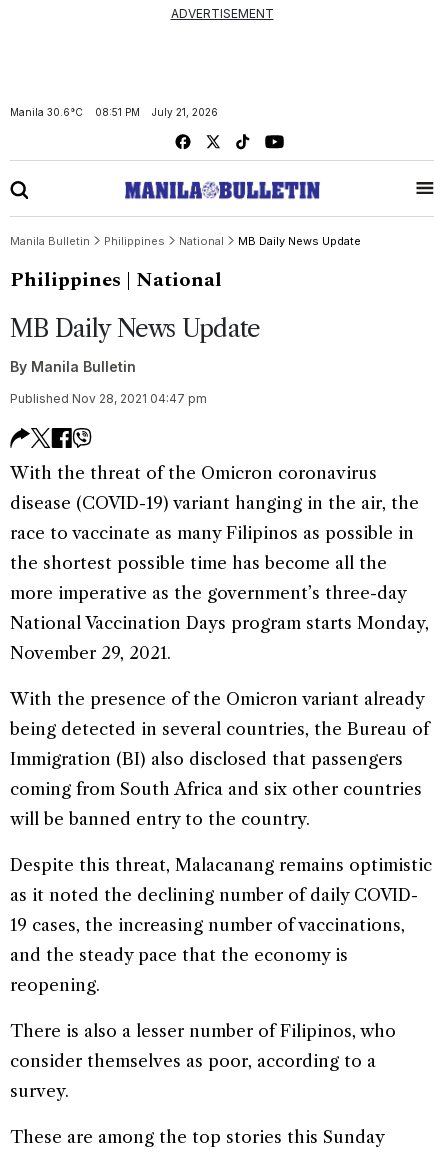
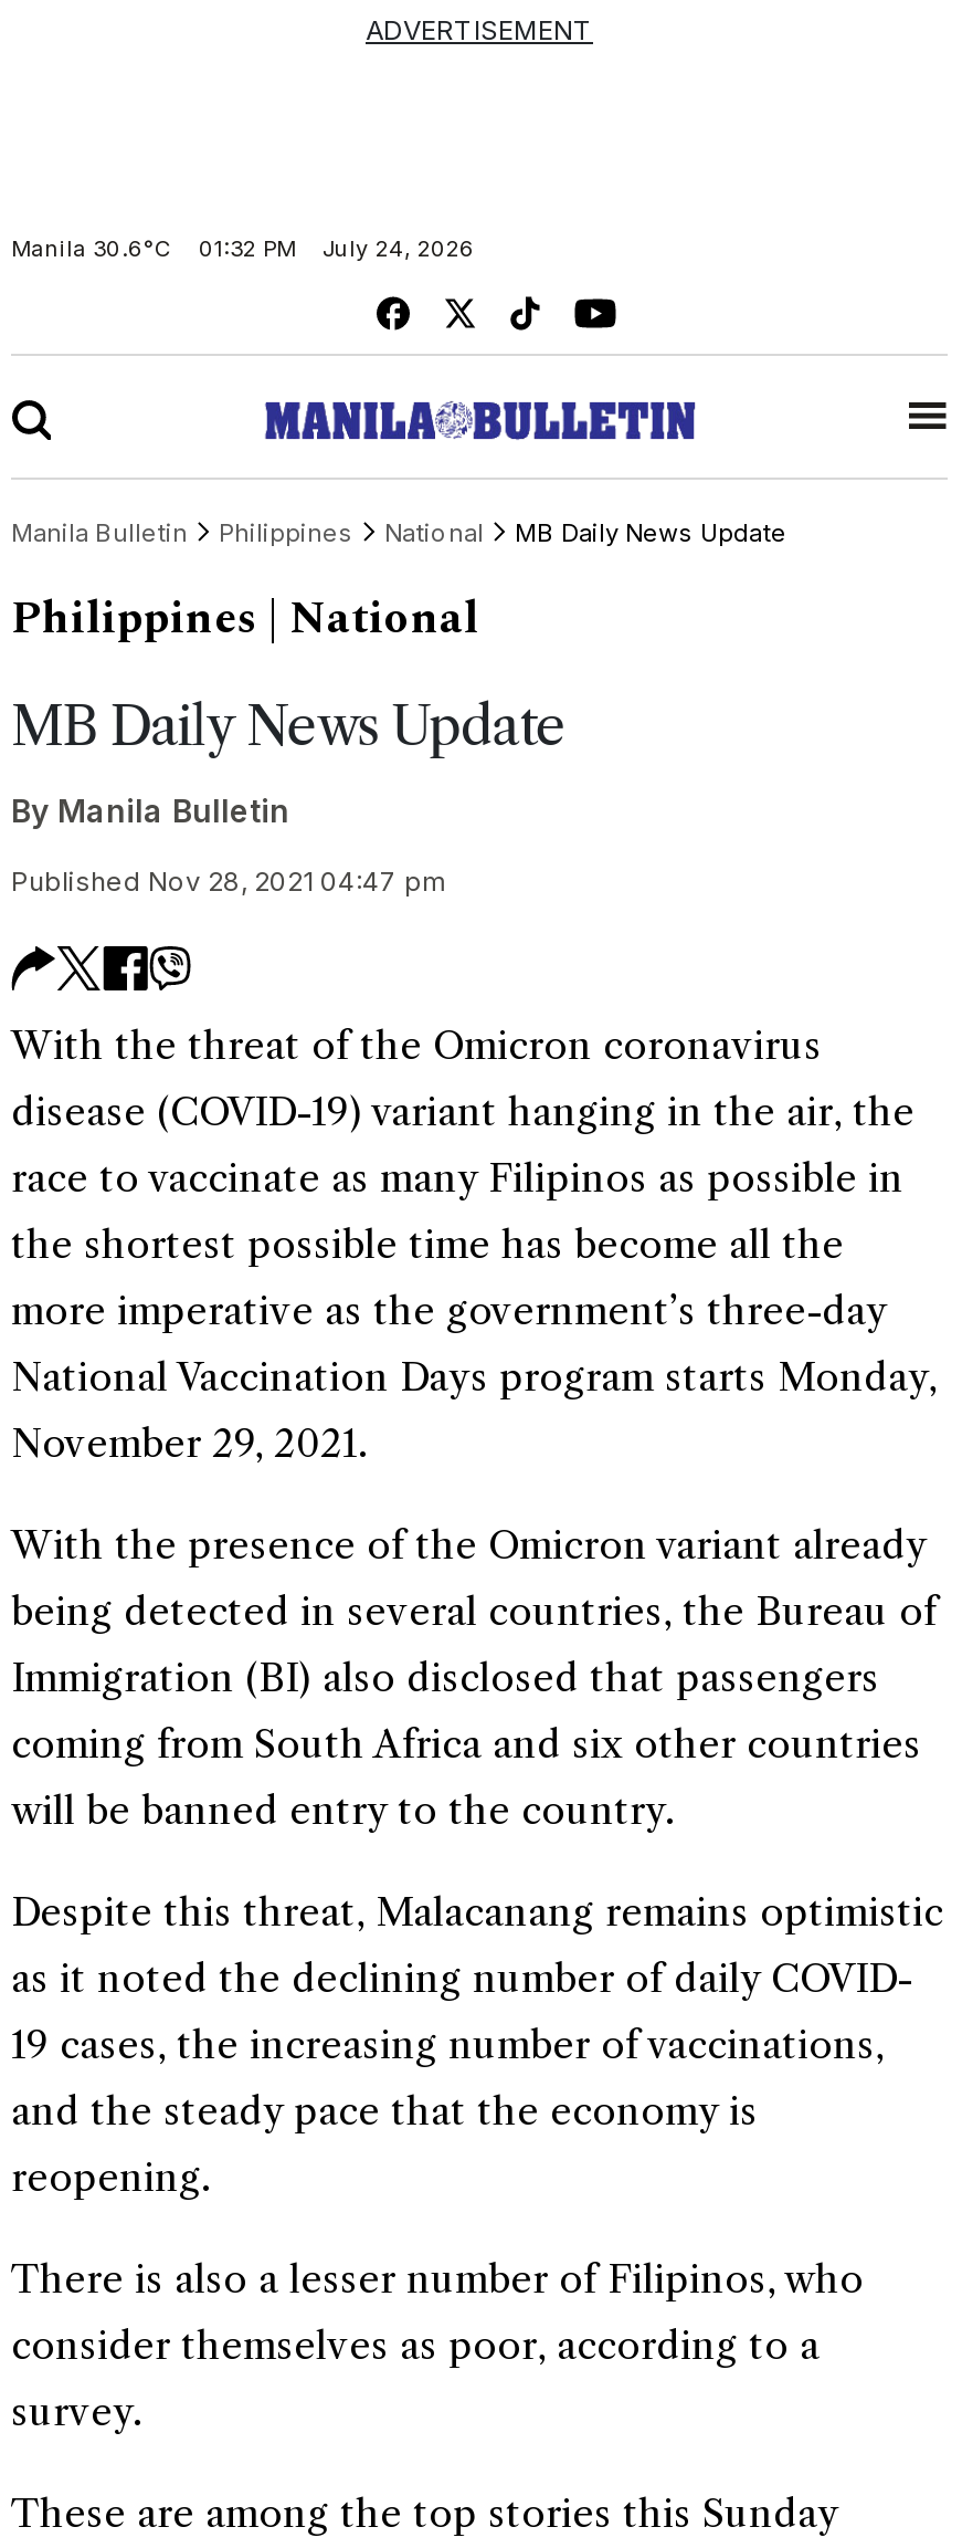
[95,106,140,118] 08:51 PM -> [199,234,296,261] 01:32 PM
[152,106,218,118] July 21, 2026 -> [323,234,475,261] July 24, 2026

